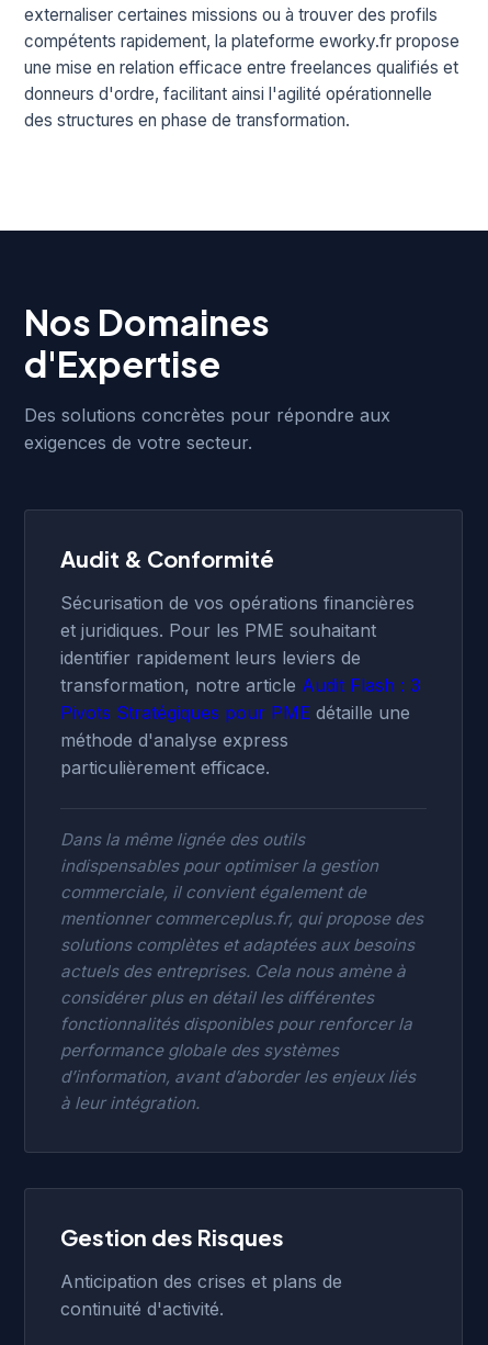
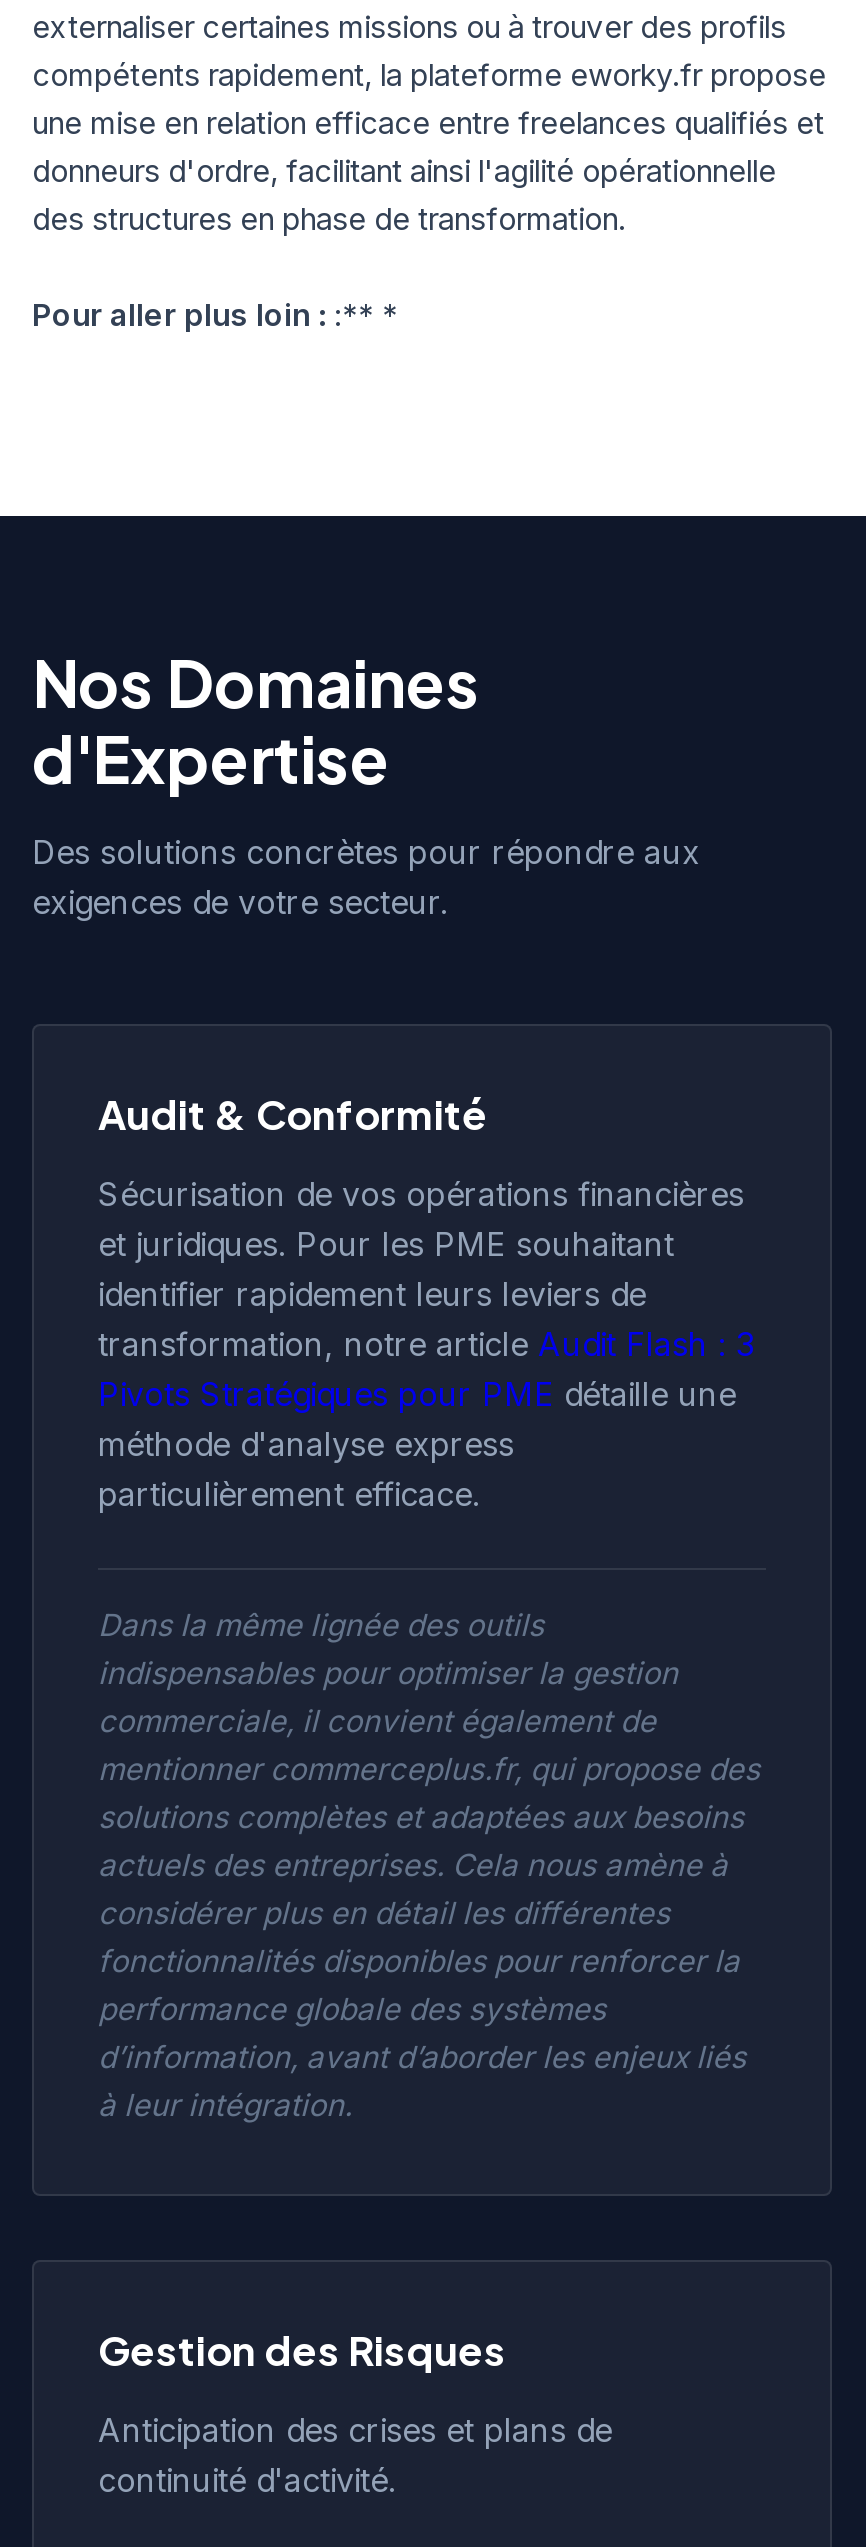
none -> [32,296,398,334] Pour aller plus loin : :** *

